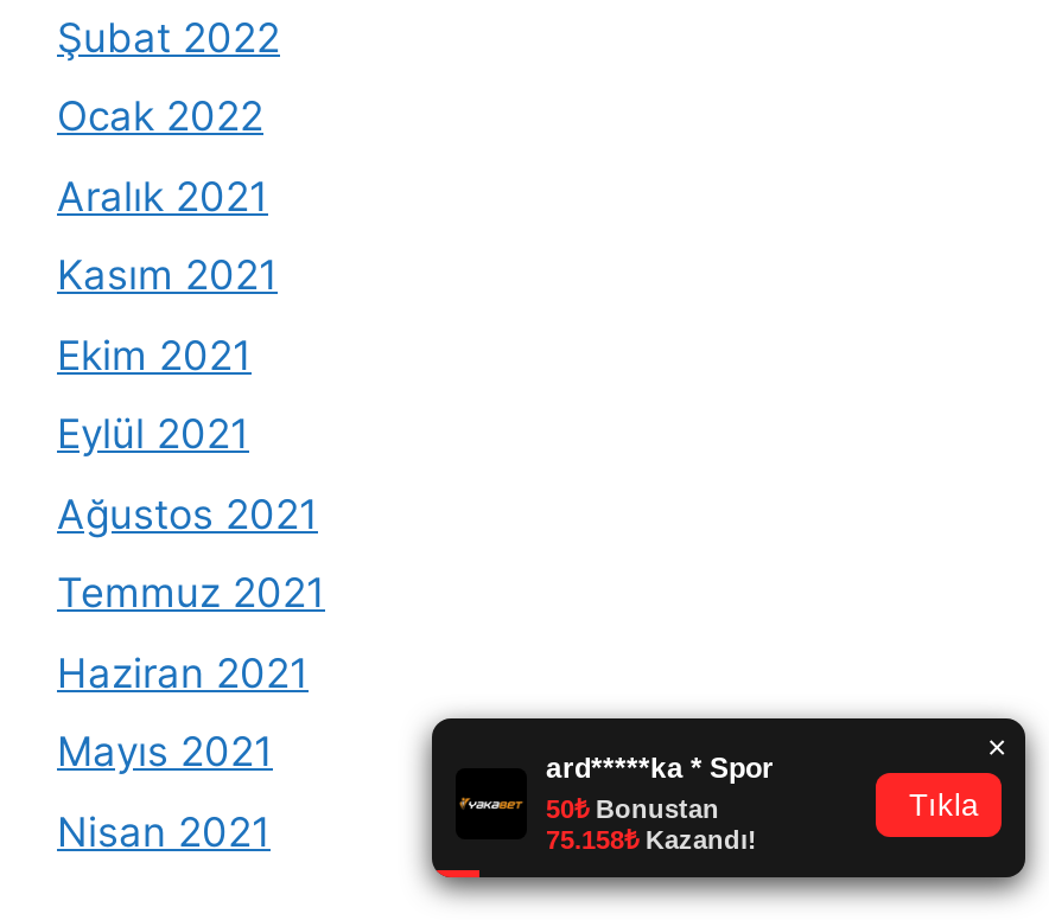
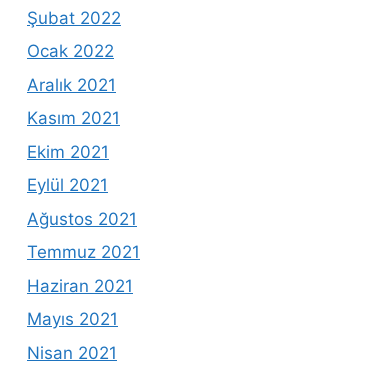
[418,714,1040,901] [image] -> none

